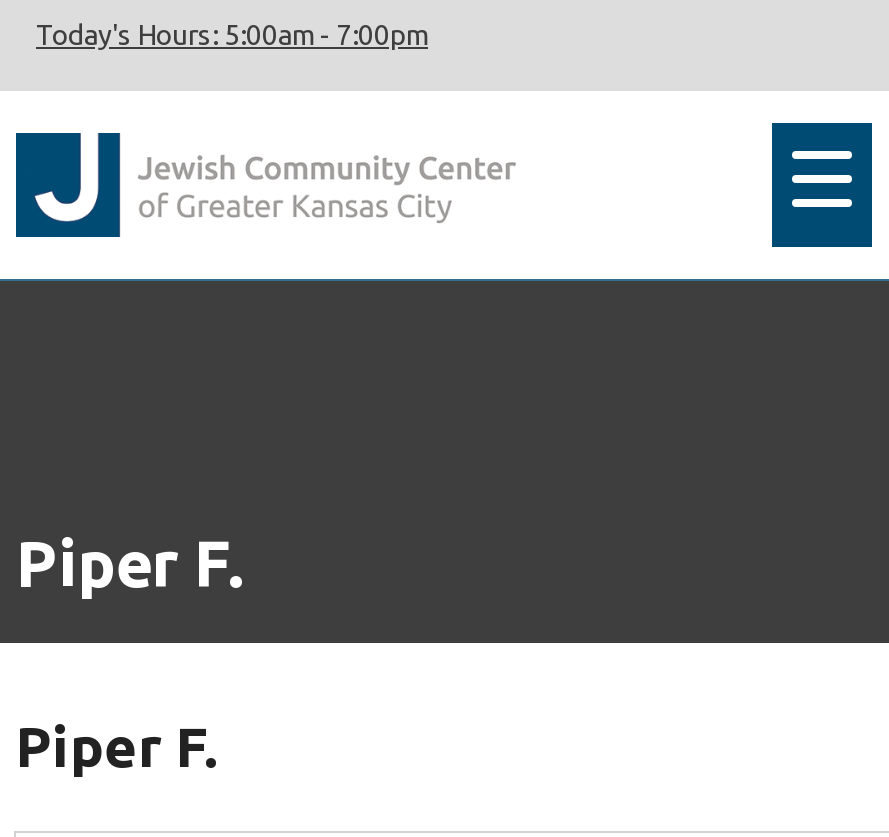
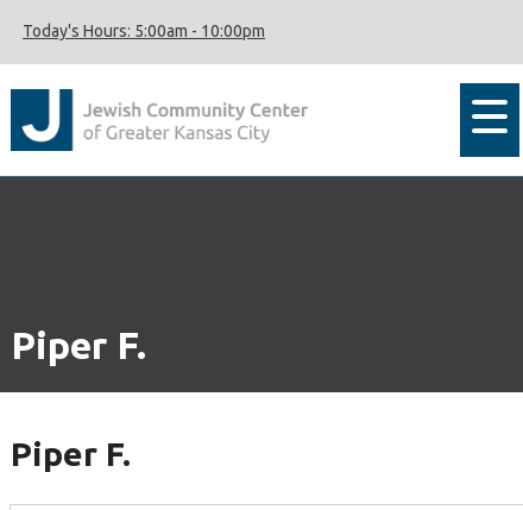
[36,19,428,51] Today's Hours: 5:00am - 7:00pm -> [23,21,265,40] Today's Hours: 5:00am - 10:00pm

